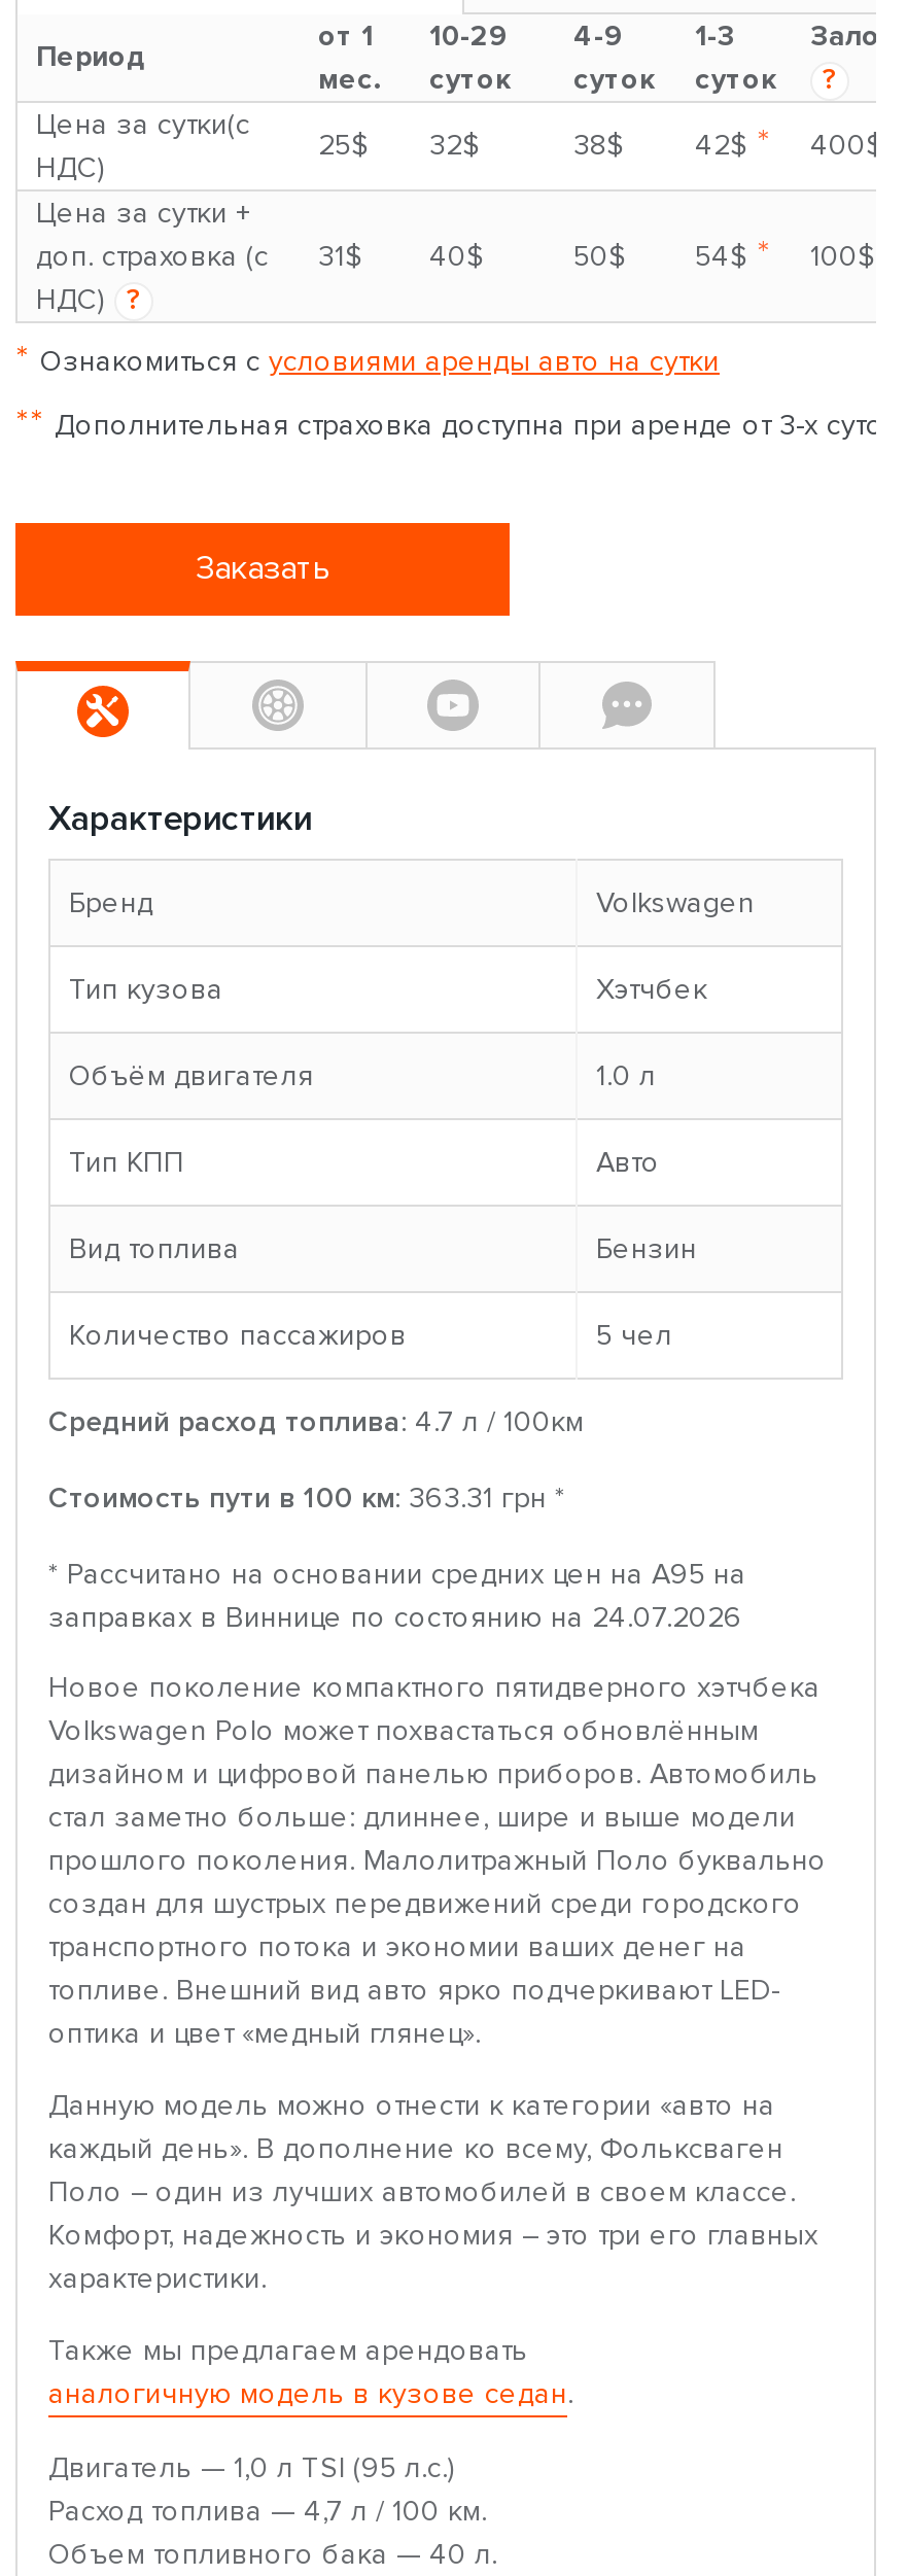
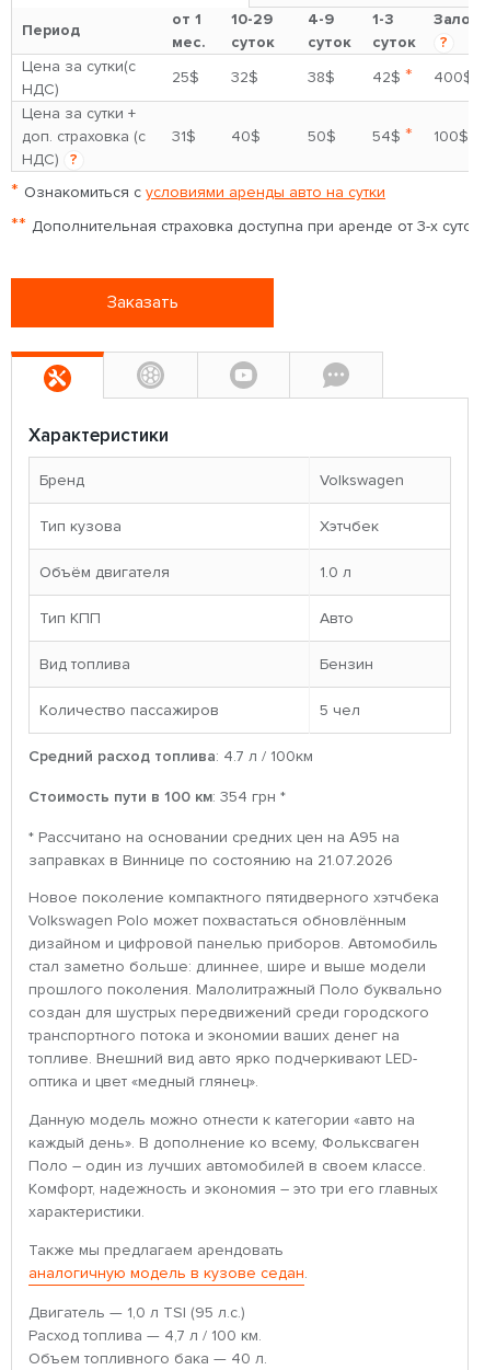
[48,1480,565,1515] Стоимость пути в 100 км: 363.31 грн * -> [28,787,286,806] Стоимость пути в 100 км: 354 грн *
[48,1600,742,1635] заправках в Виннице по состоянию на 24.07.2026 -> [28,851,393,869] заправках в Виннице по состоянию на 21.07.2026

